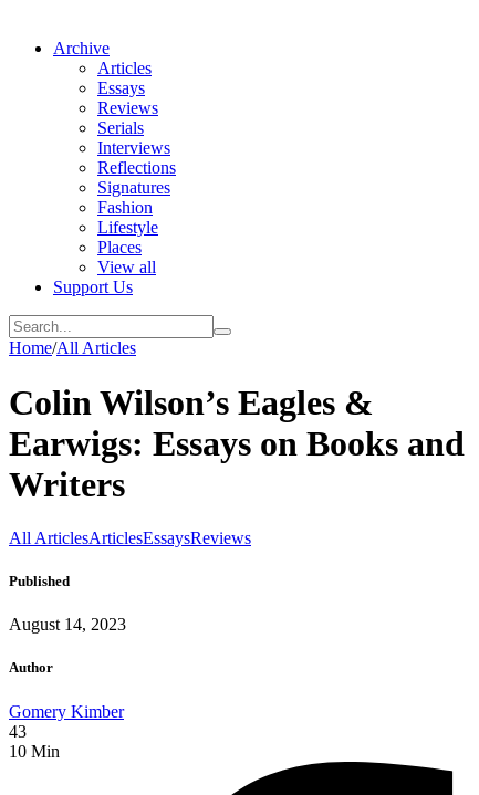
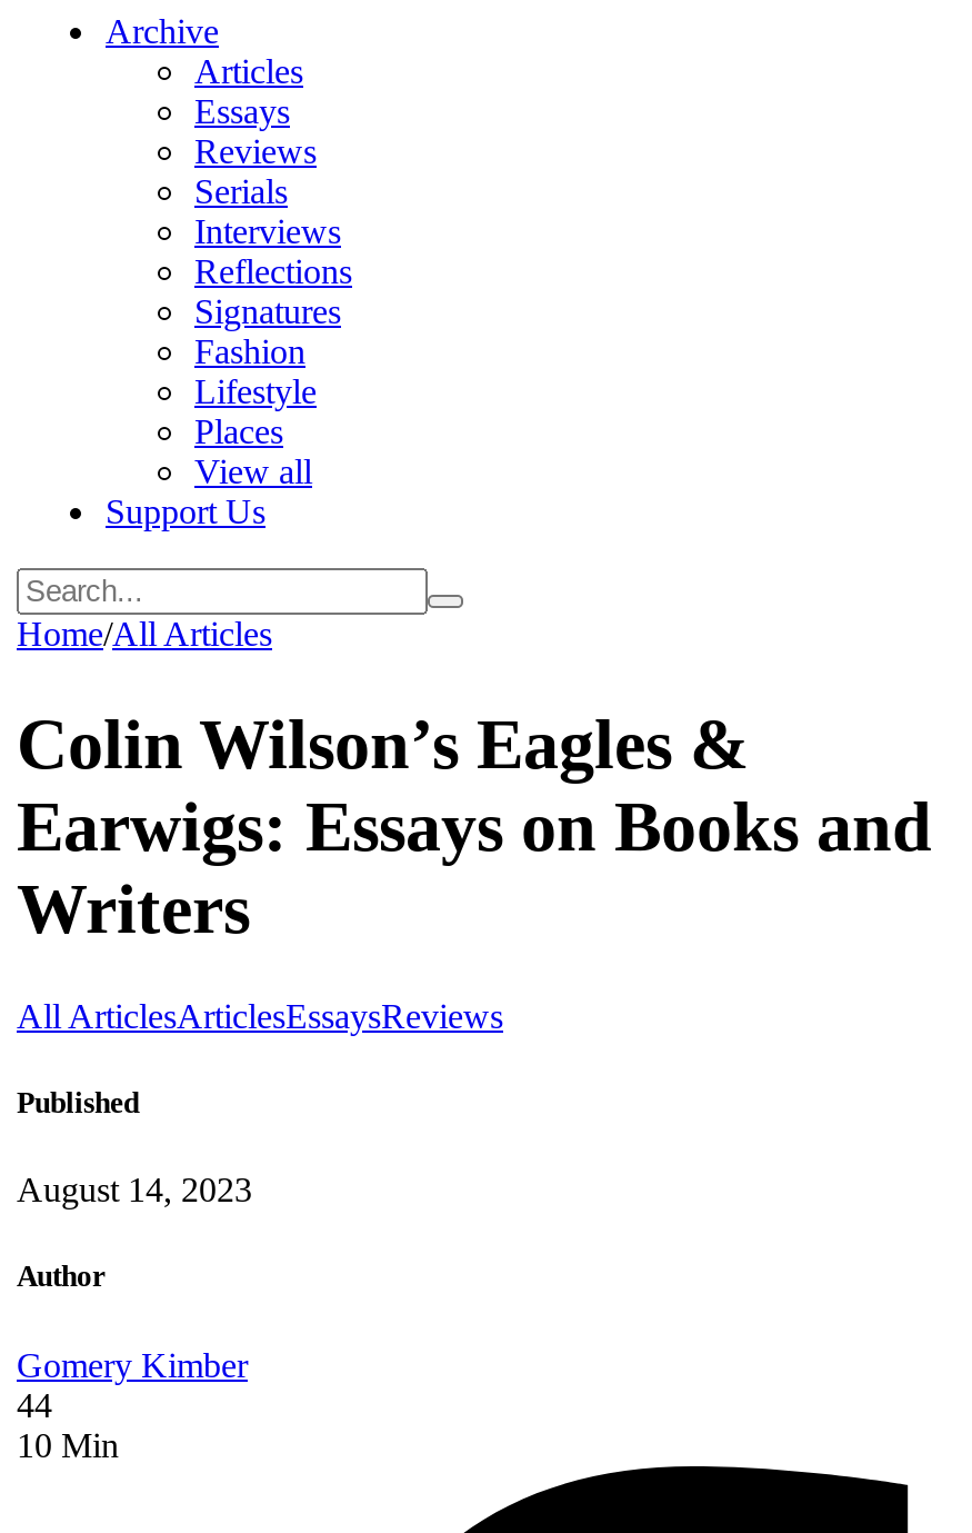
[9,722,27,740] 43 -> [17,1385,52,1423] 44

